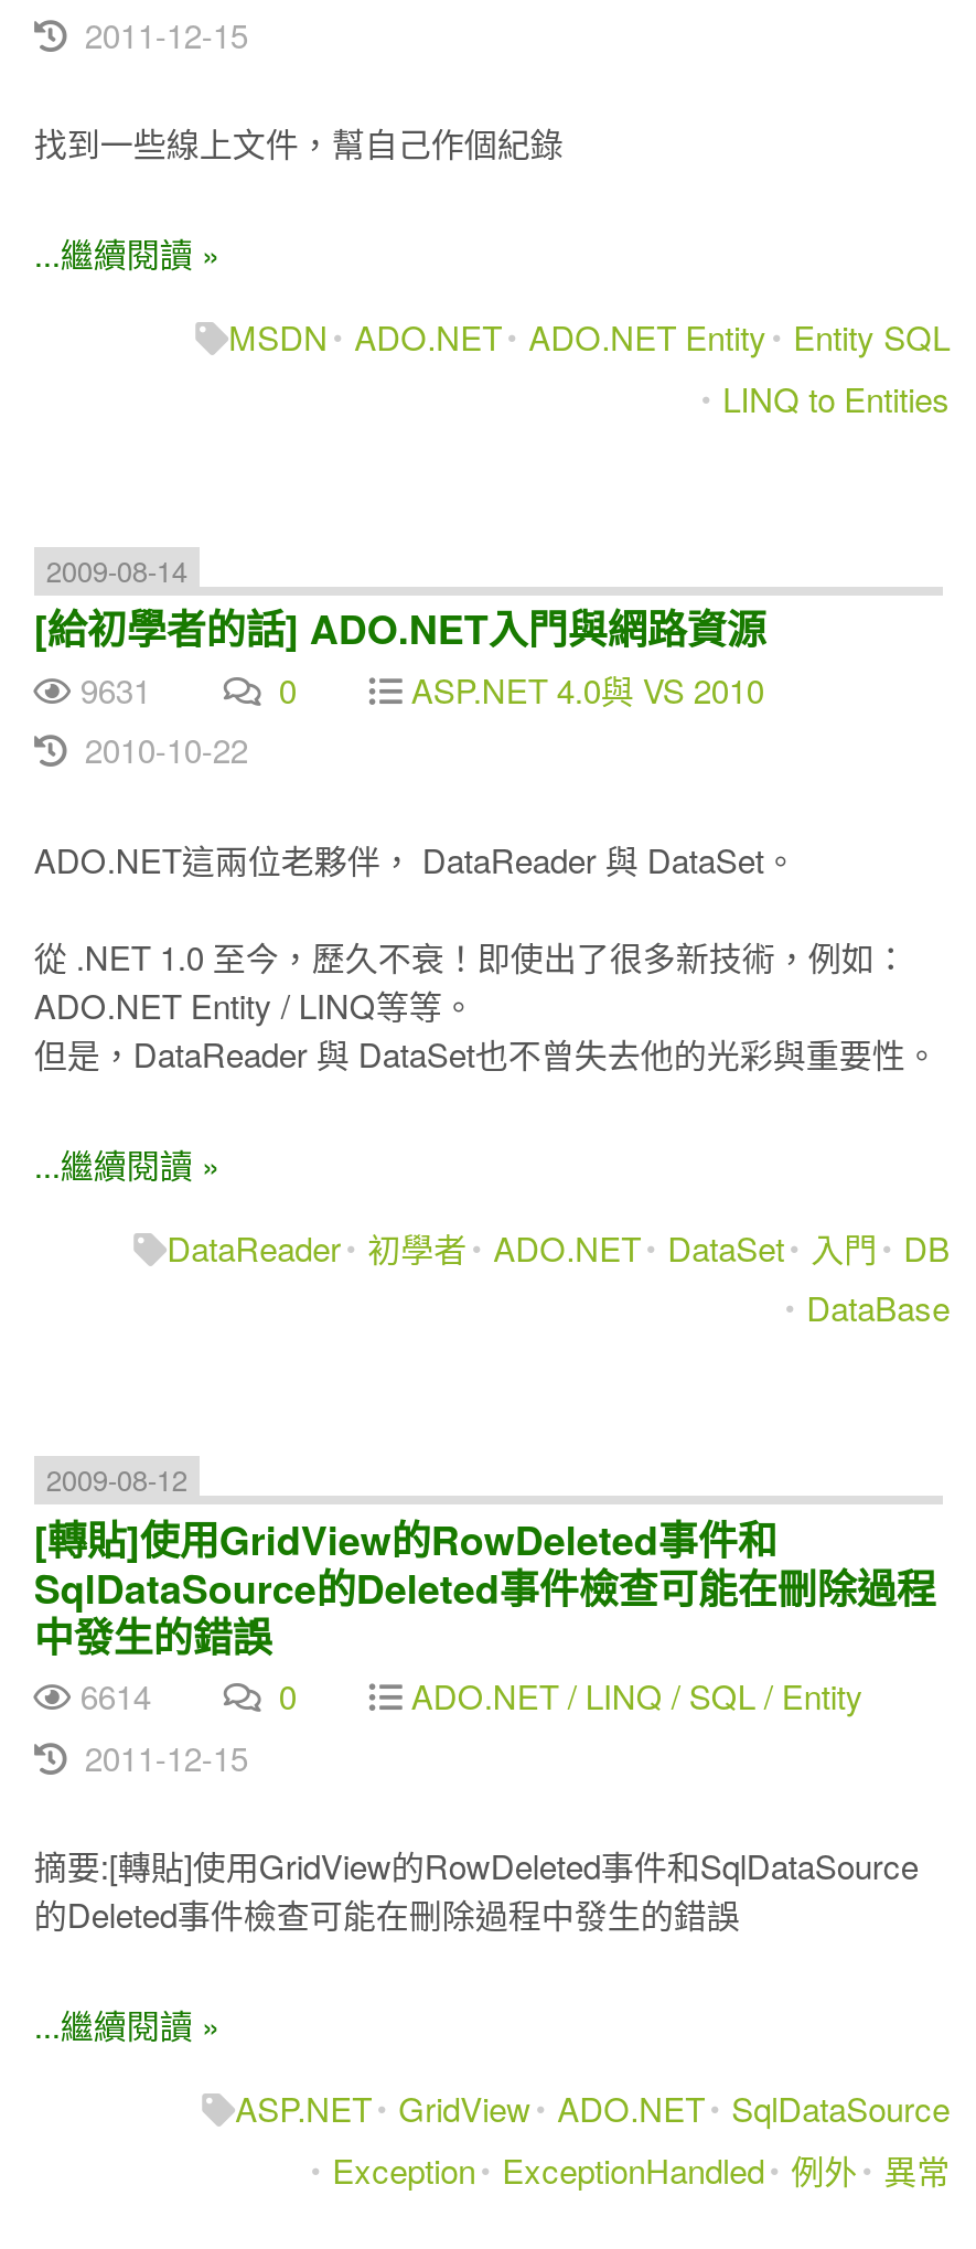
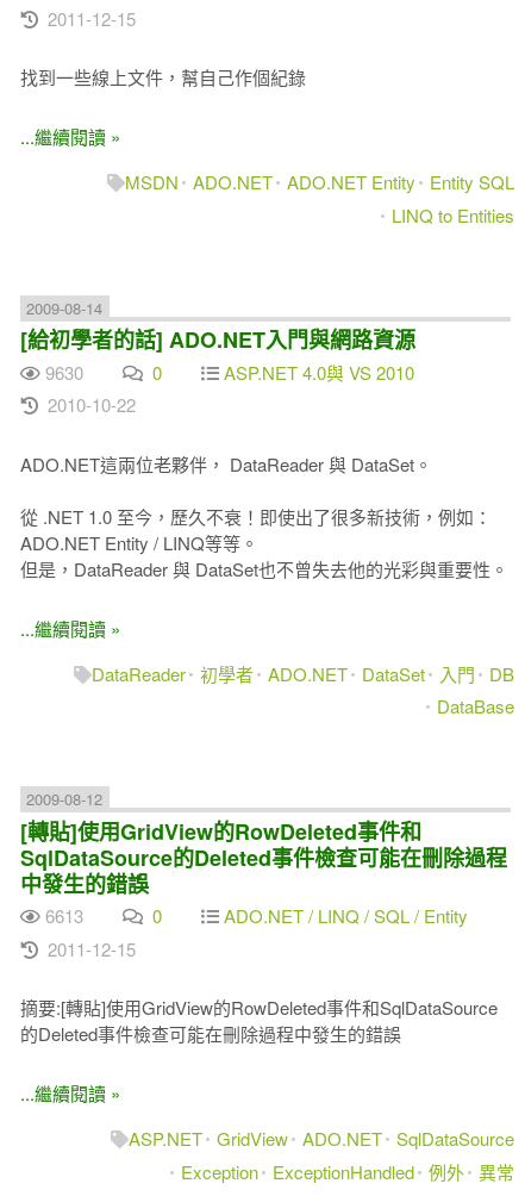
[80,665,151,711] 9631 -> [45,359,83,384] 9630
[80,1672,151,1718] 6614 -> [45,903,83,928] 6613

